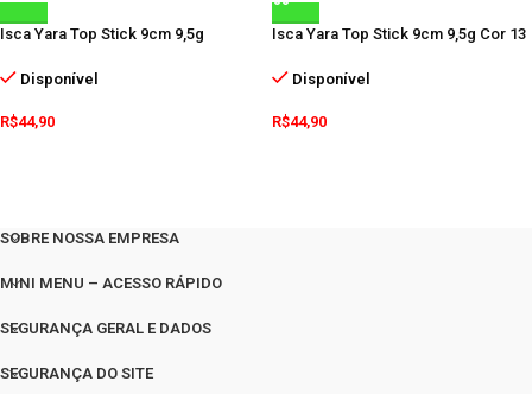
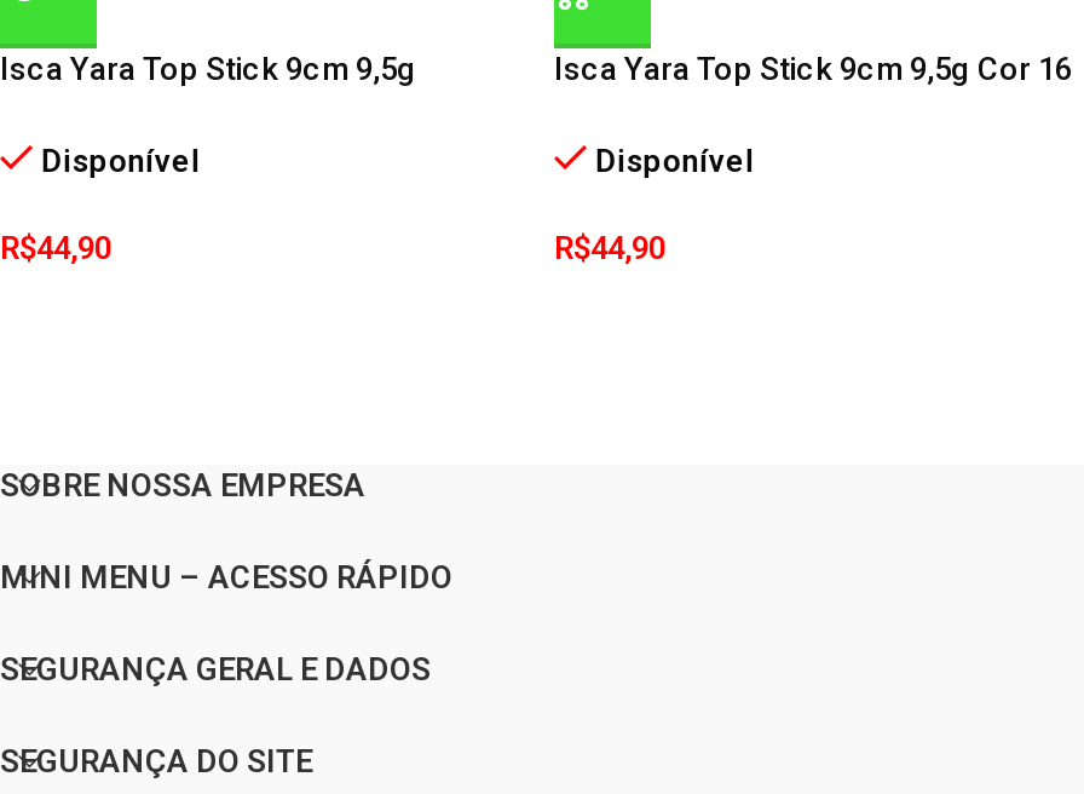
[272,25,526,43] Isca Yara Top Stick 9cm 9,5g Cor 13 -> [554,51,1072,87] Isca Yara Top Stick 9cm 9,5g Cor 16

